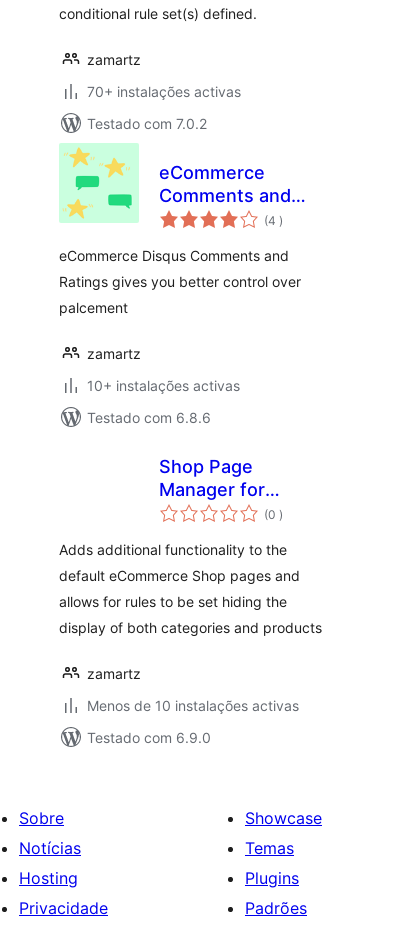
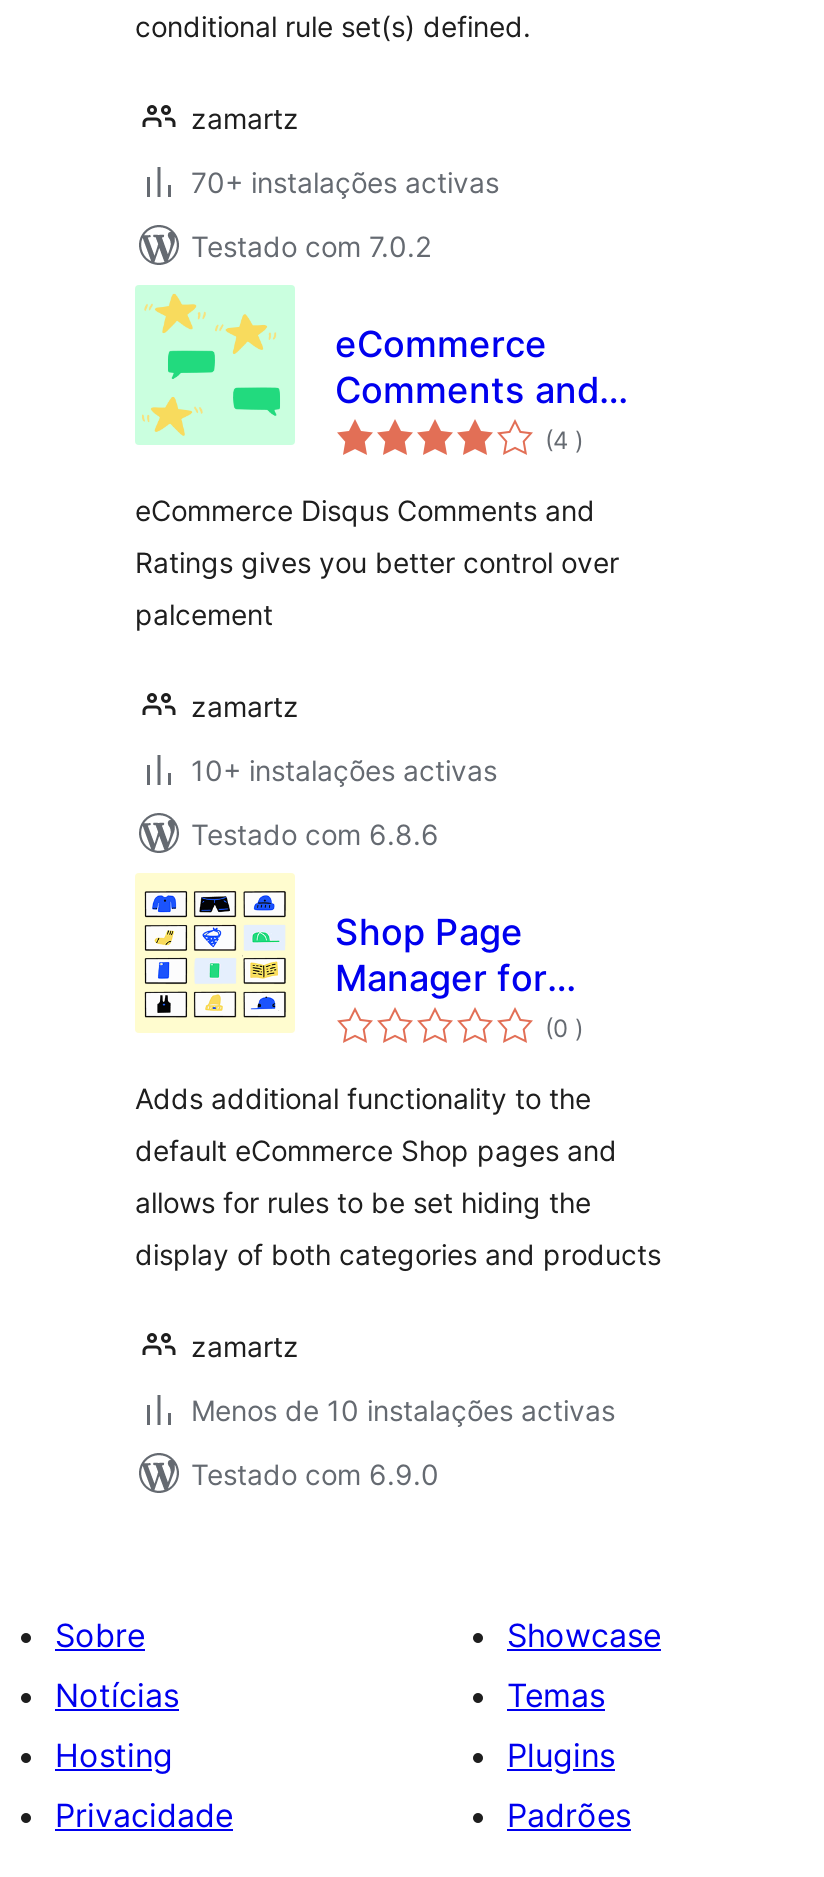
none -> [135,873,295,1033] [image]

